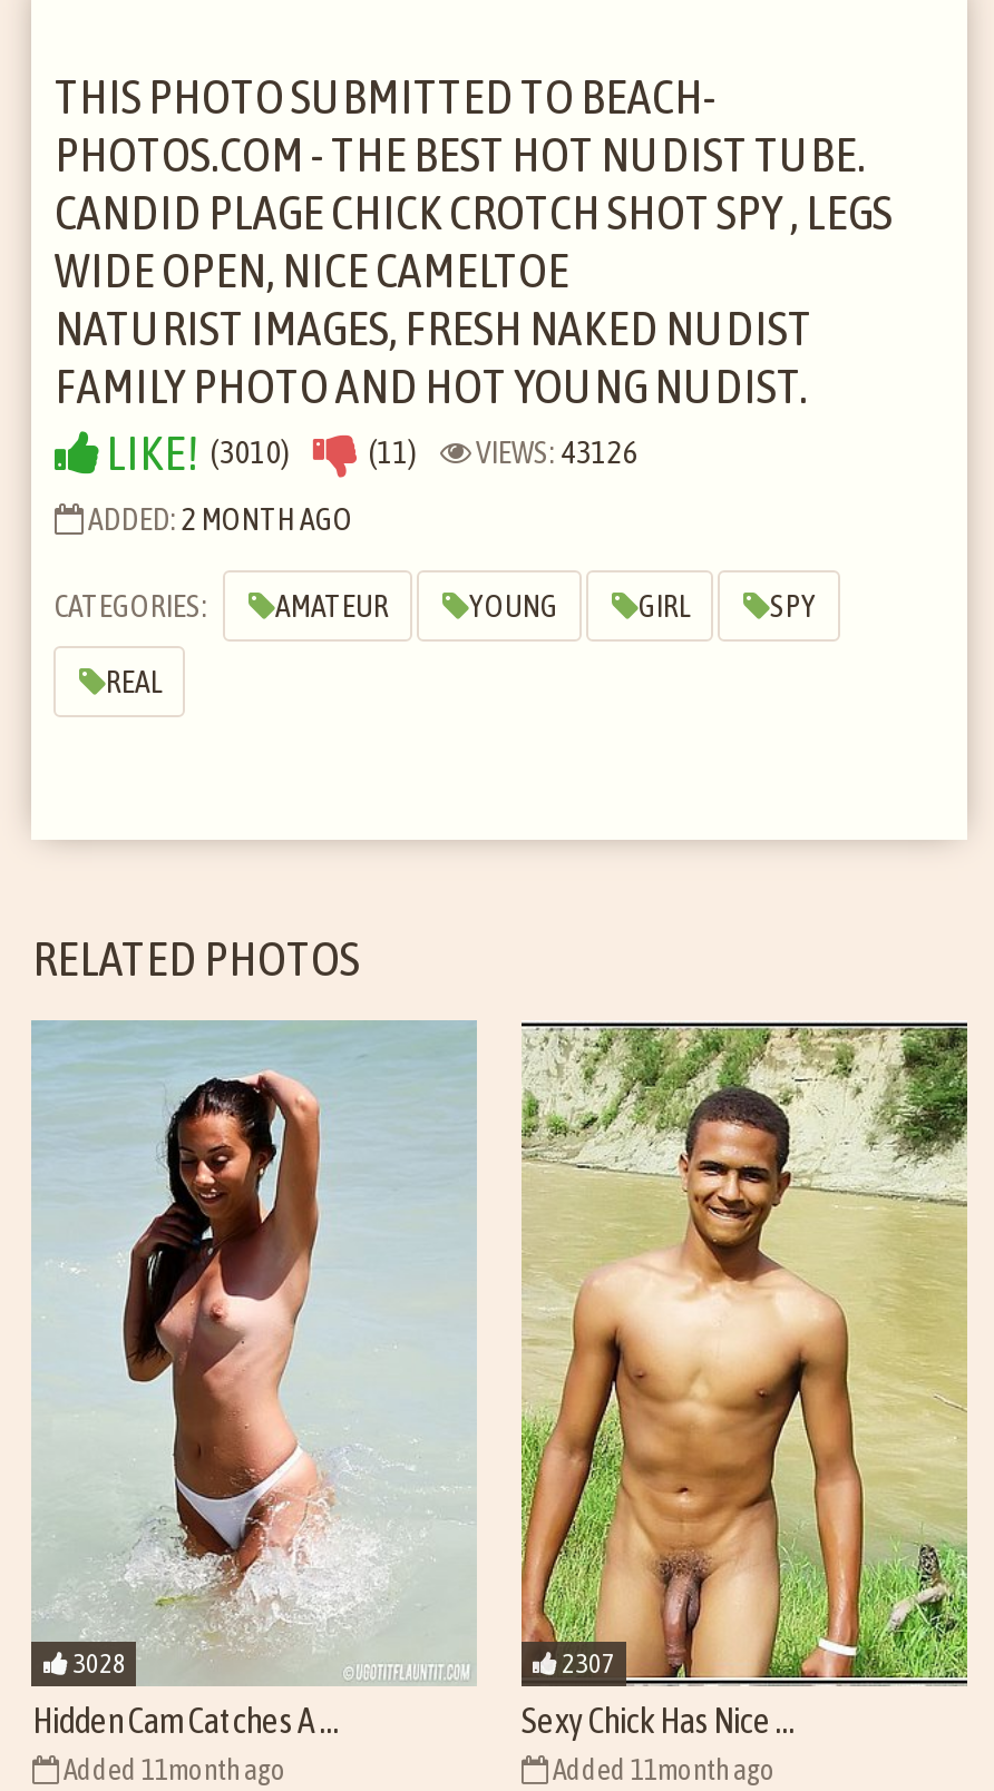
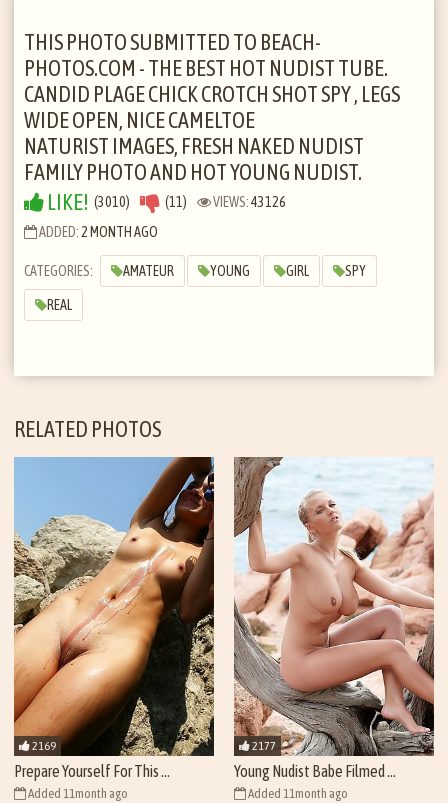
[31,1020,477,1686] [image] | 3028 -> [13,456,215,757] [image] | 2169
[519,1020,969,1686] [image] | 2307 -> [233,457,435,756] [image] | 2177
[32,1699,340,1739] Hidden Cam Catches A ... -> [14,762,170,780] Prepare Yourself For This ...
[522,1699,796,1739] Sexy Chick Has Nice ... -> [234,762,396,780] Young Nudist Babe Filmed ...

